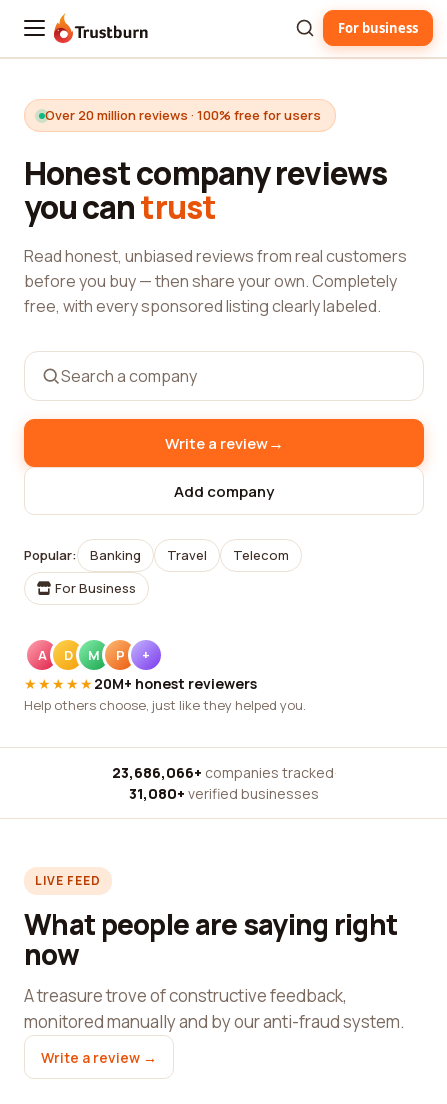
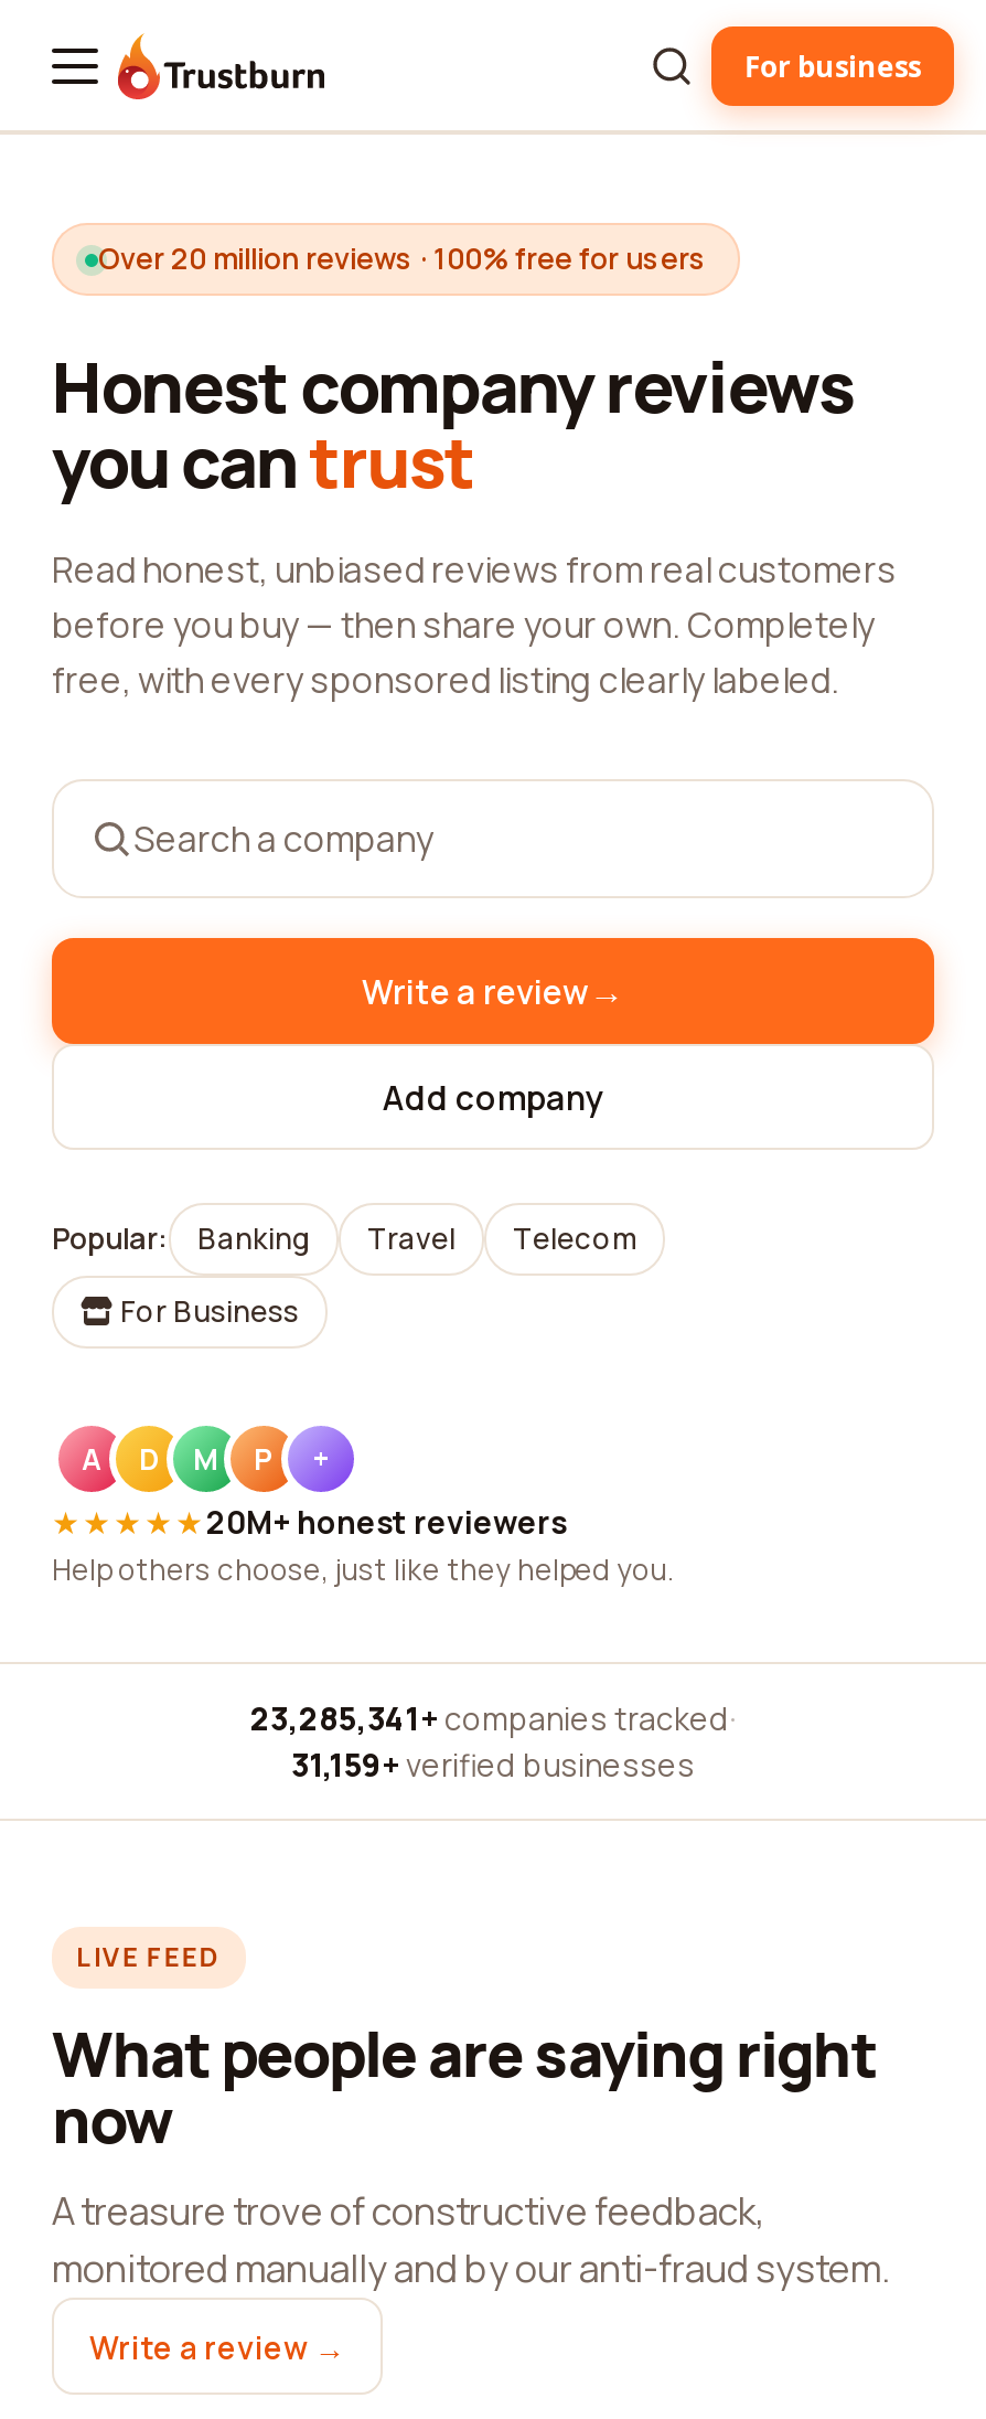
[111,763,336,782] 23,686,066+ companies tracked · -> [250,1697,736,1739] 23,285,341+ companies tracked ·
[129,784,319,803] 31,080+ verified businesses -> [291,1744,695,1786] 31,159+ verified businesses

